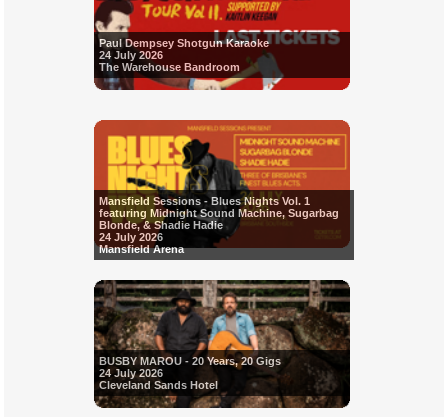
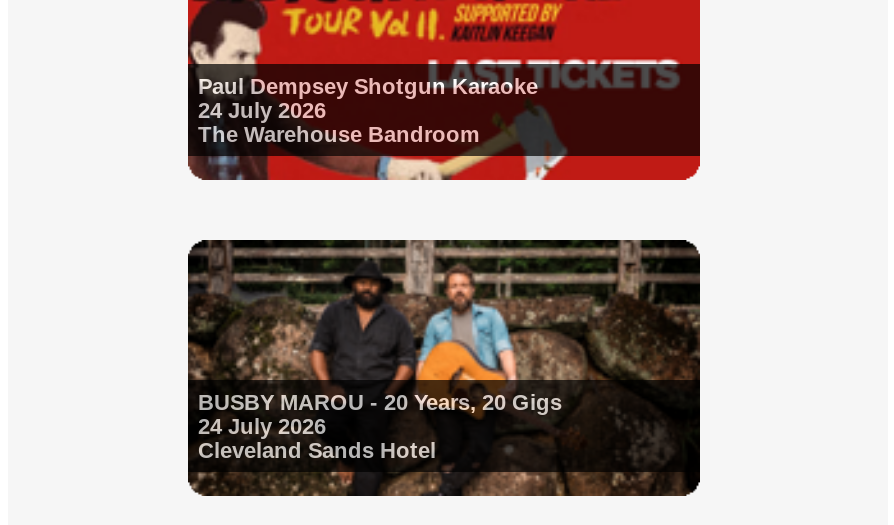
[93,119,355,261] [image] | Mansfield Sessions - Blues Nights Vol. 1 | featuring Midnight Sound Machine, Sugarbag | Blonde, & Shadie Hadie | 24 July 2026 | Mansfield Arena -> none

